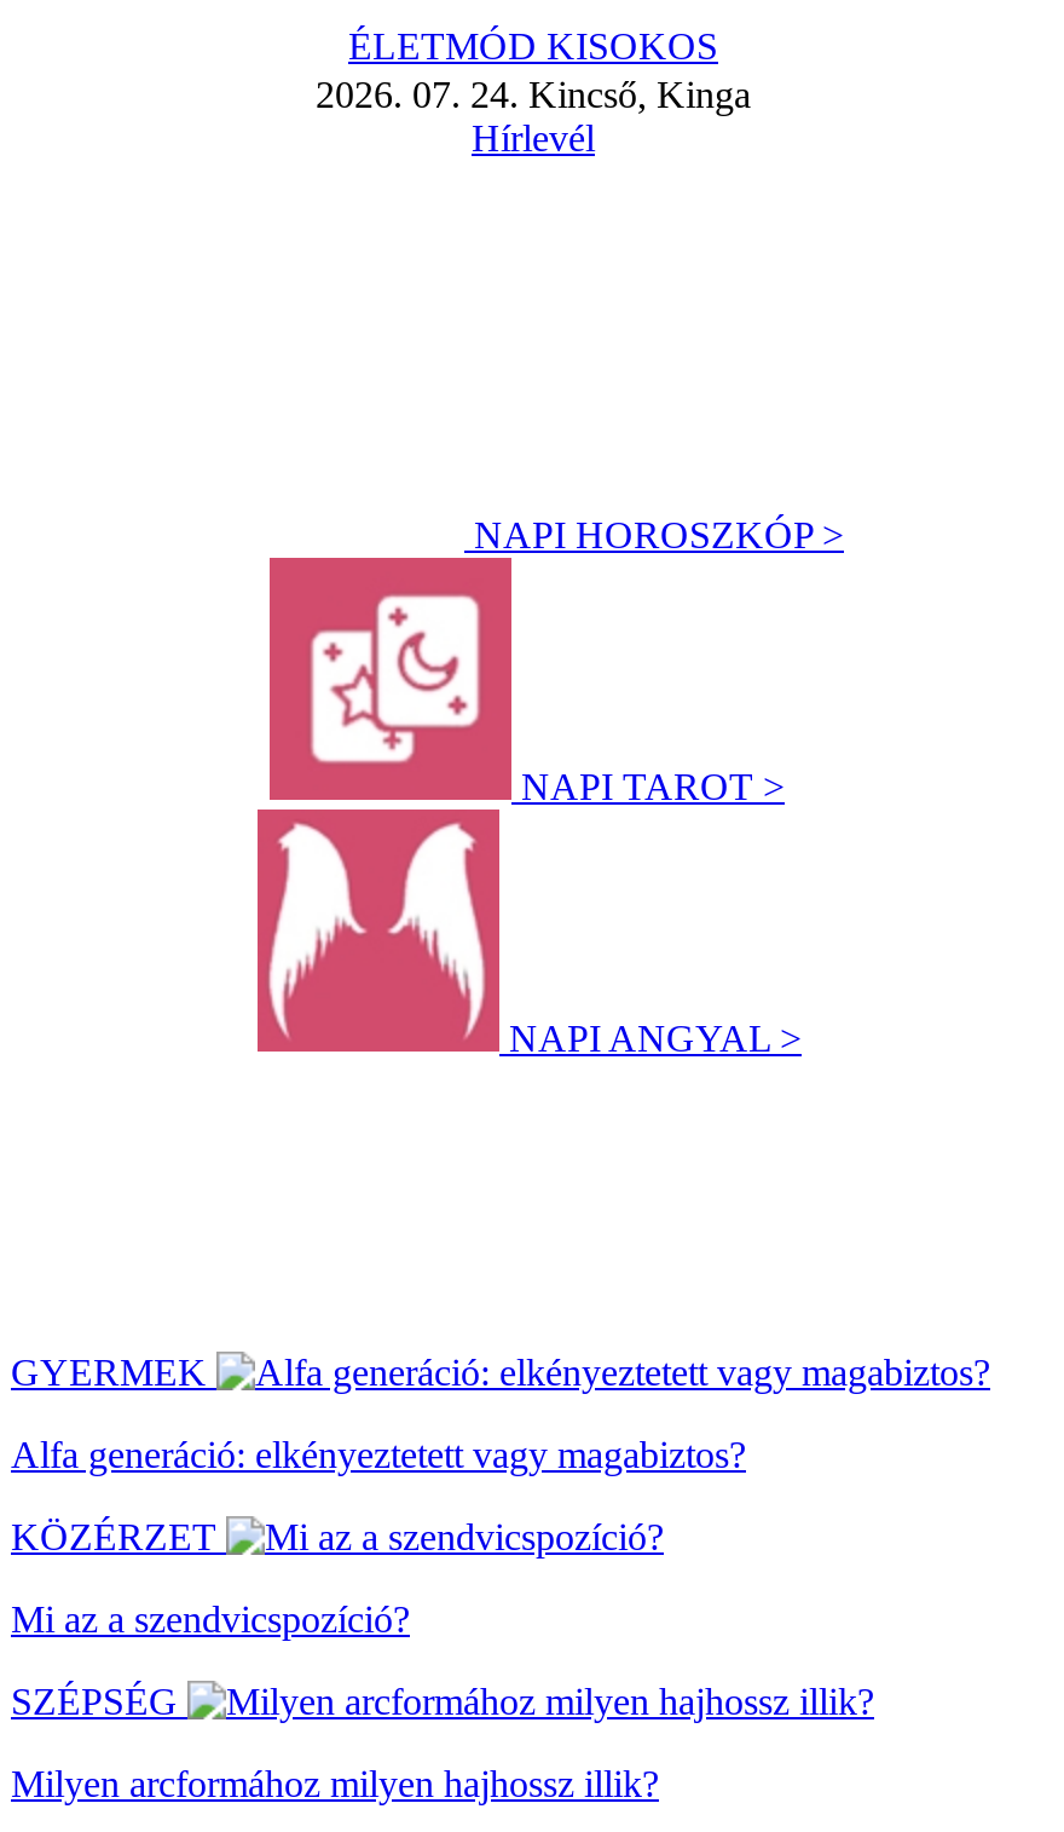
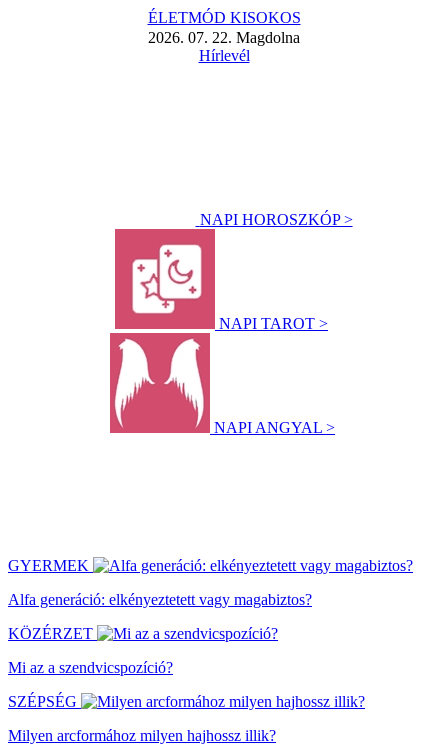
[316,74,751,115] 2026. 07. 24. Kincső, Kinga -> [148,29,300,46] 2026. 07. 22. Magdolna

